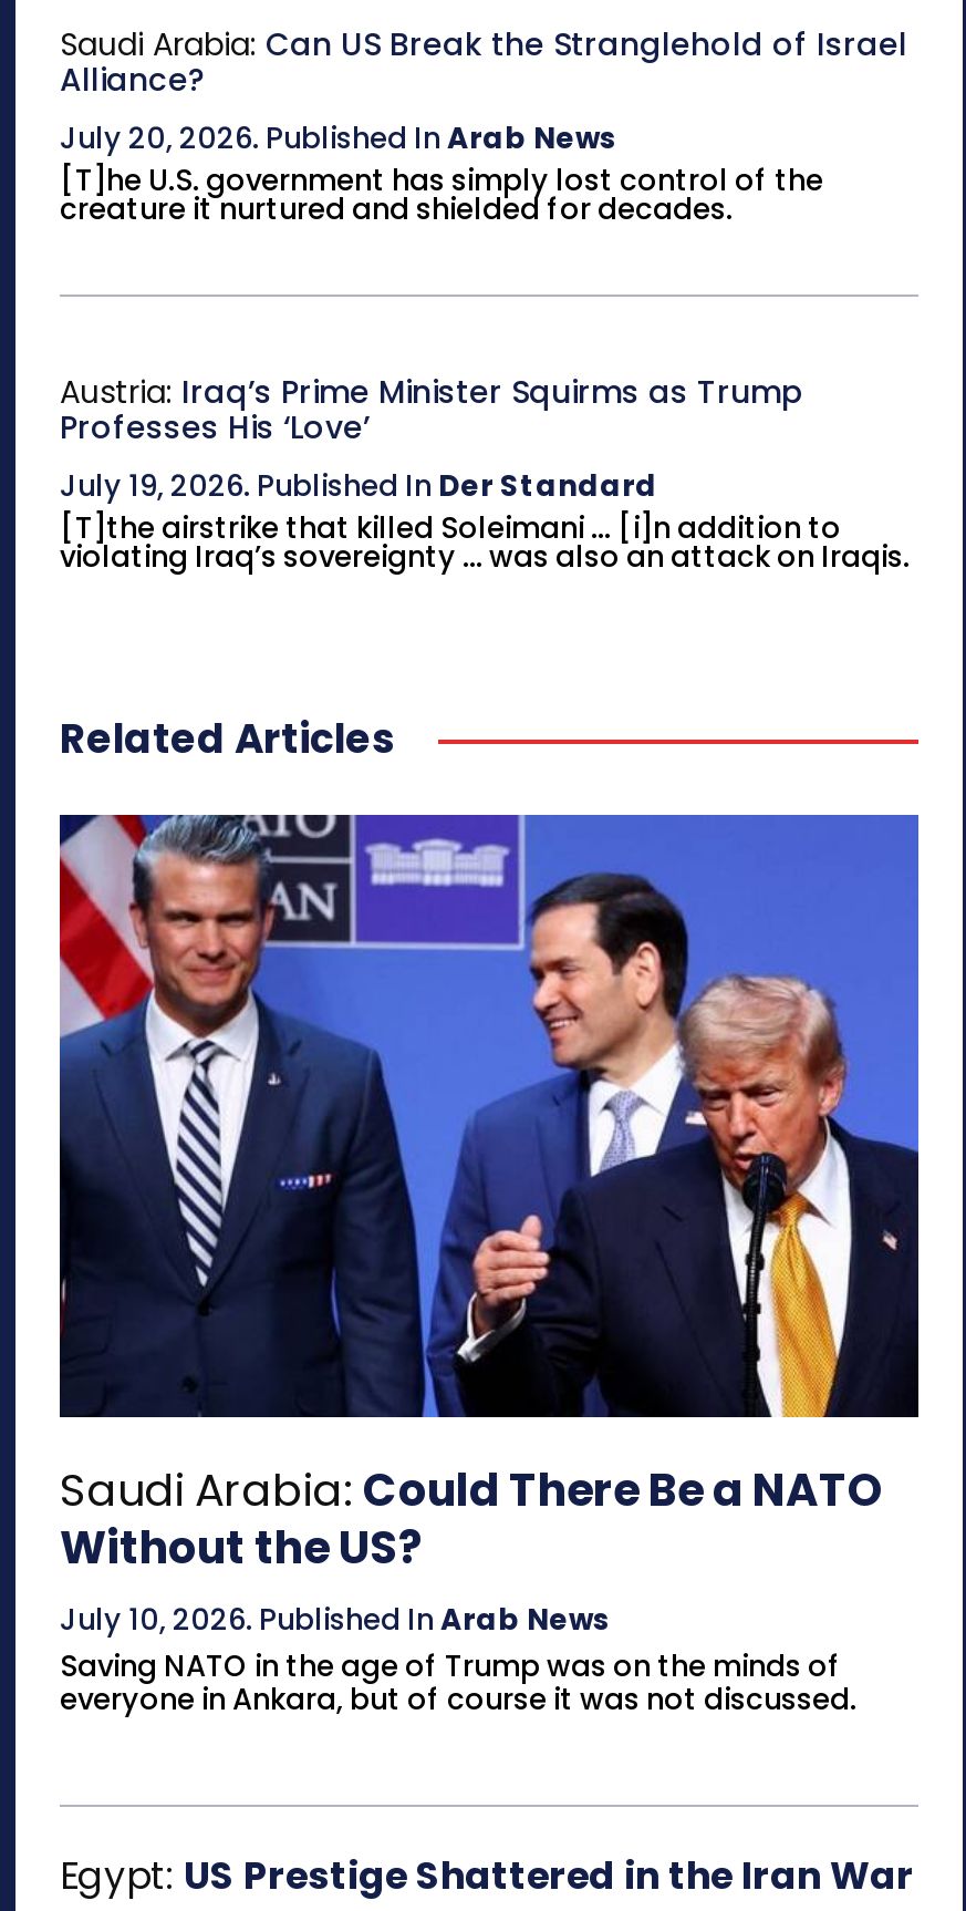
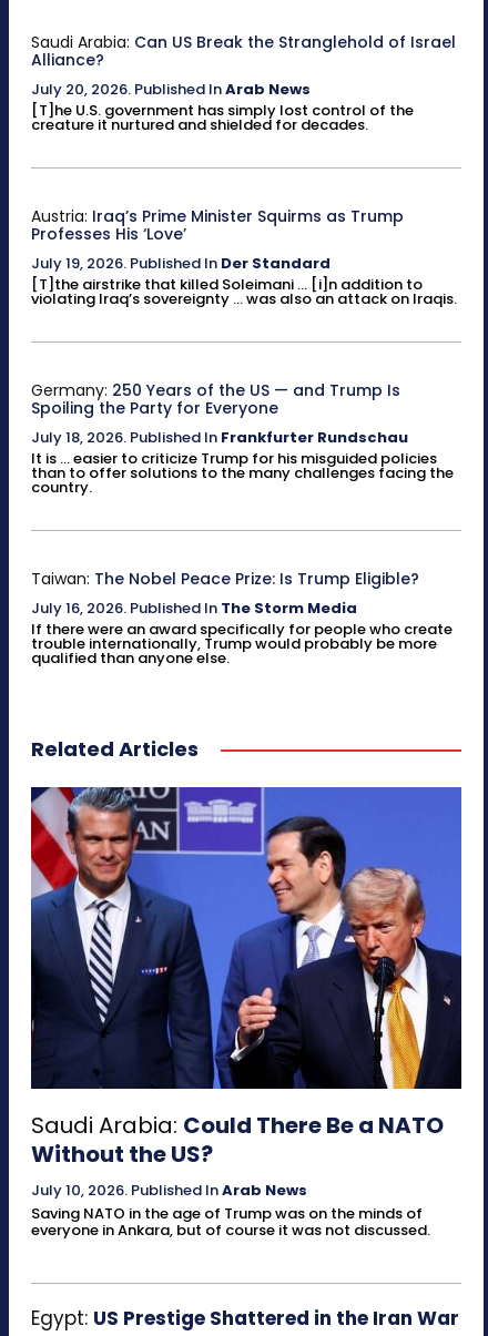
none -> [31,379,454,498] Germany: 250 Years of the US — and Trump Is | Spoiling the Party for Everyone | July 18, 2026. Published In Frankfurter Rundschau | It is ... easier to criticize Trump for his misguided policies | than to offer solutions to the many challenges facing the | country.
none -> [31,568,453,669] Taiwan: The Nobel Peace Prize: Is Trump Eligible? | July 16, 2026. Published In The Storm Media | If there were an award specifically for people who create | trouble internationally, Trump would probably be more | qualified than anyone else.

